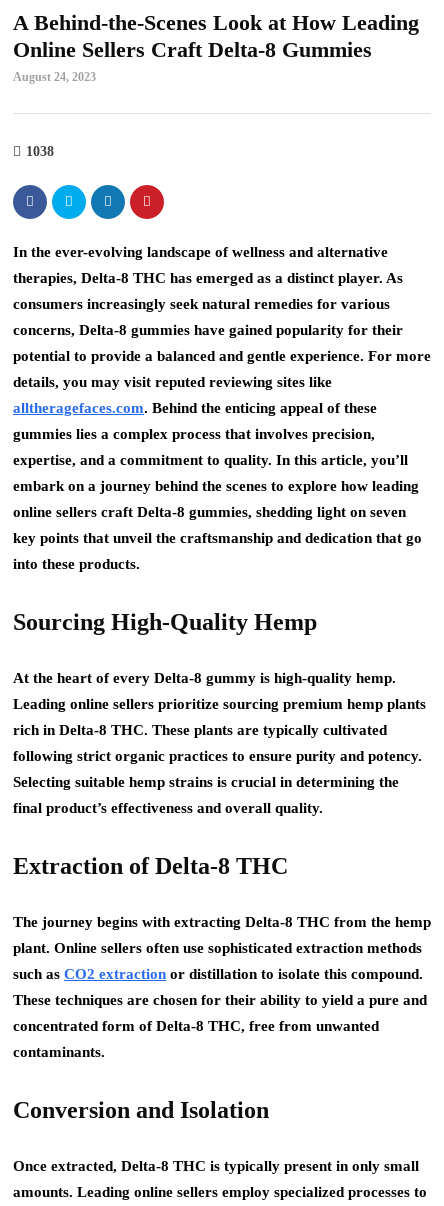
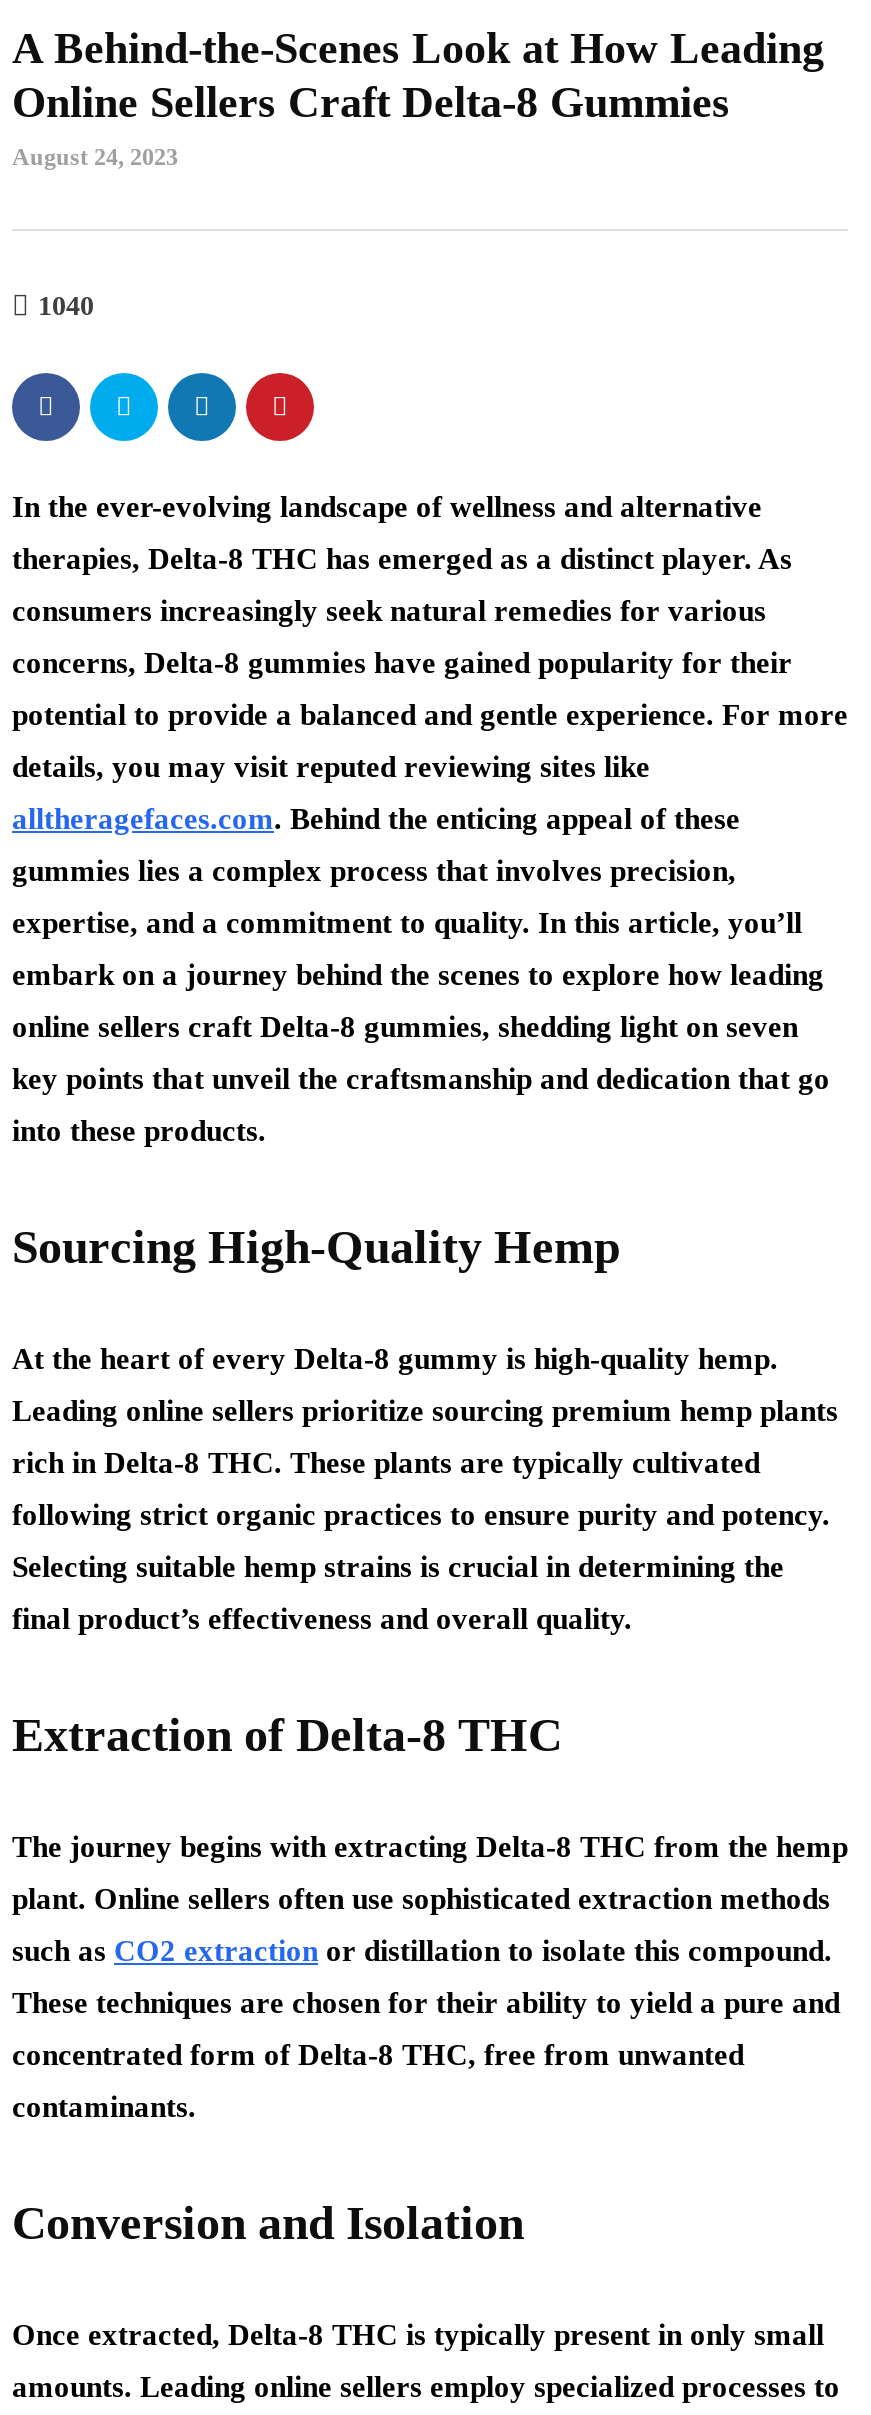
[26,144,54,159] 1038 -> [38,291,94,321] 1040

